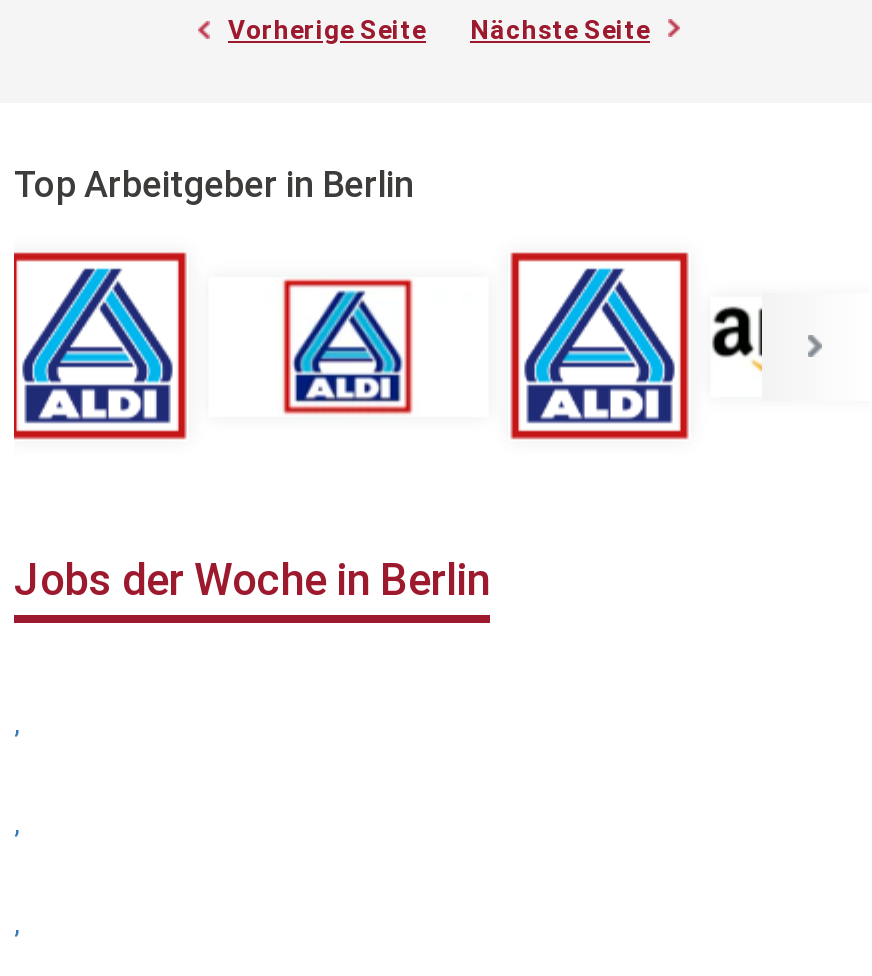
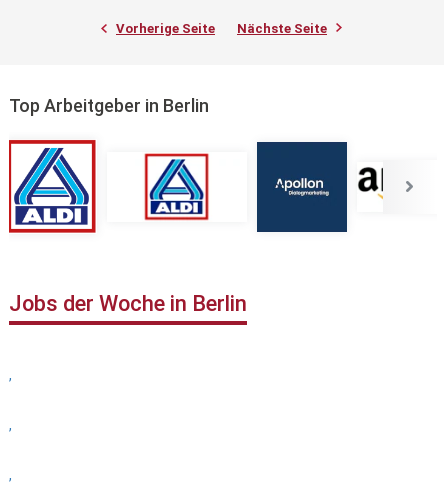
[510,251,690,441] [image] -> [256,140,348,233] [image]

